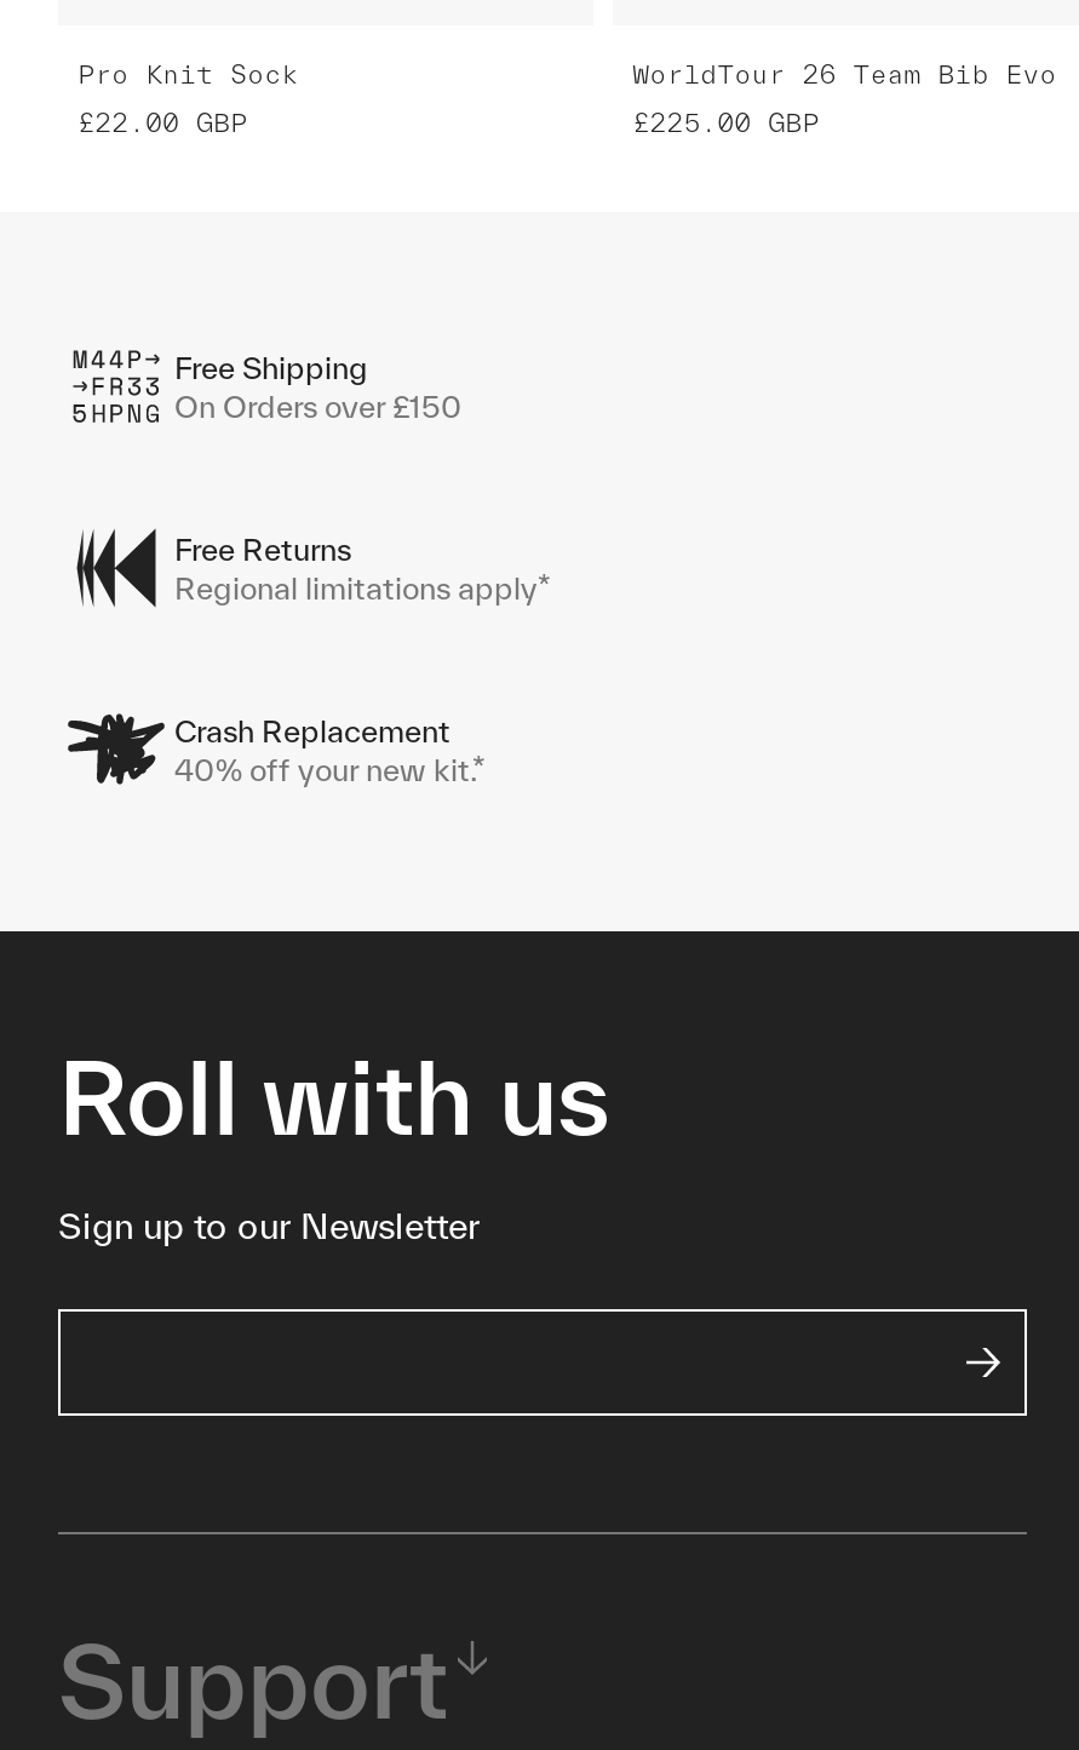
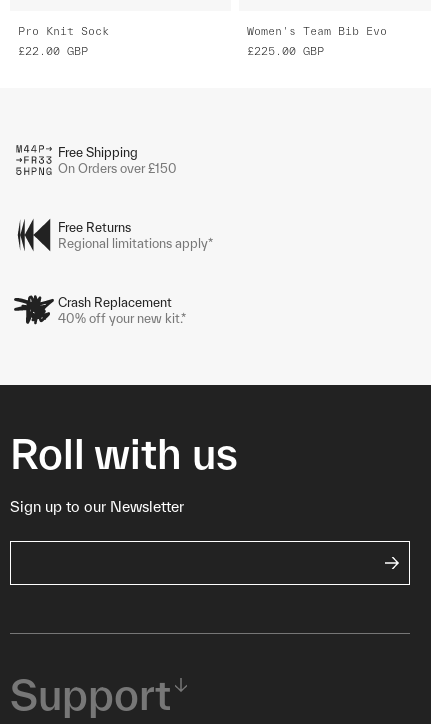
[632,61,1056,90] WorldTour 26 Team Bib Evo -> [247,25,387,37] Women's Team Bib Evo

